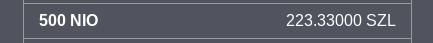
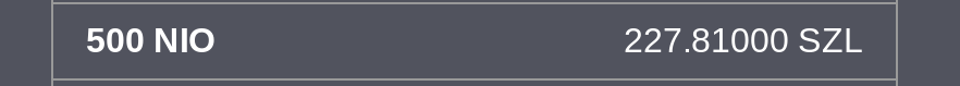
[286,12,396,29] 223.33000 SZL -> [624,22,863,59] 227.81000 SZL

